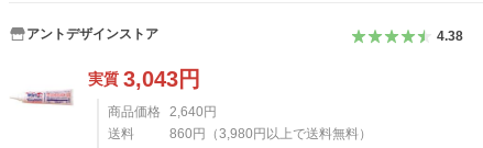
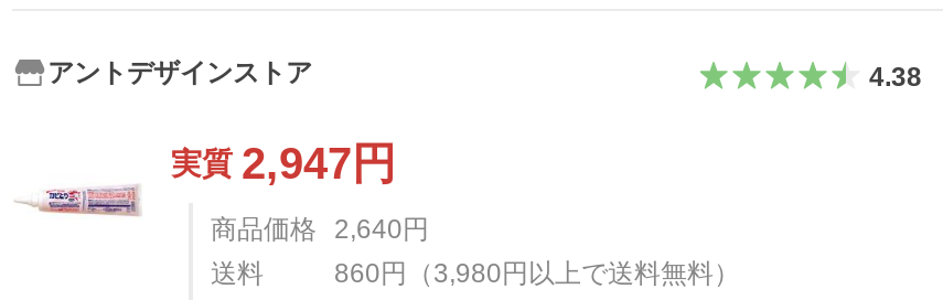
[88,67,200,91] 実質3,043円 -> [171,138,396,186] 実質2,947円

